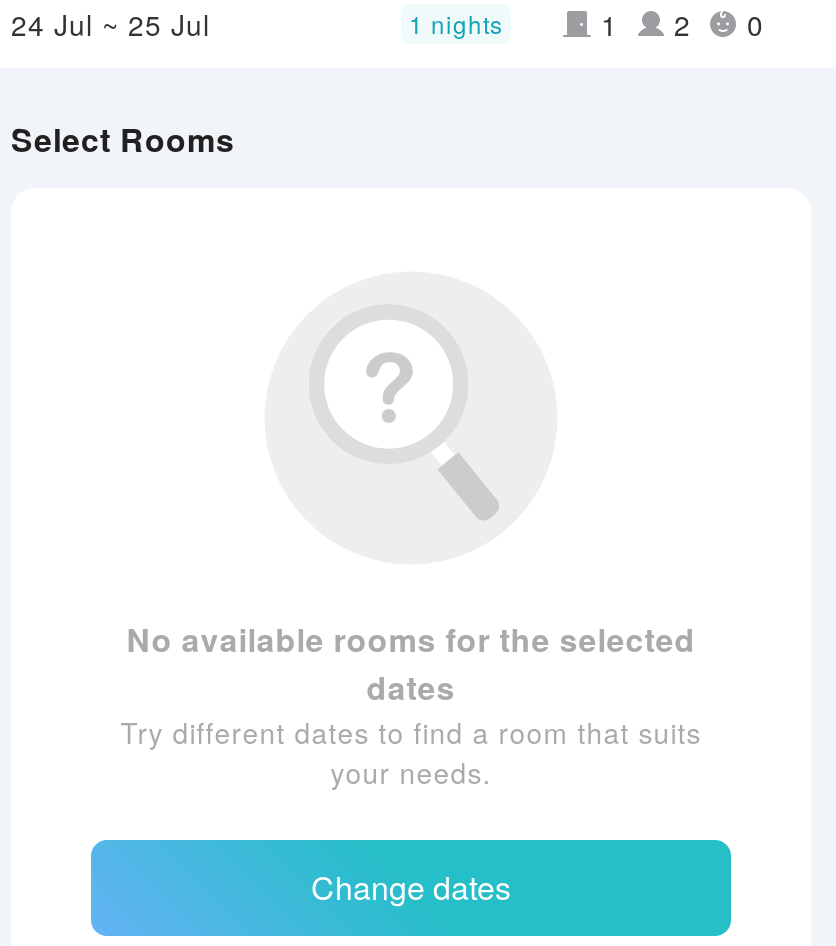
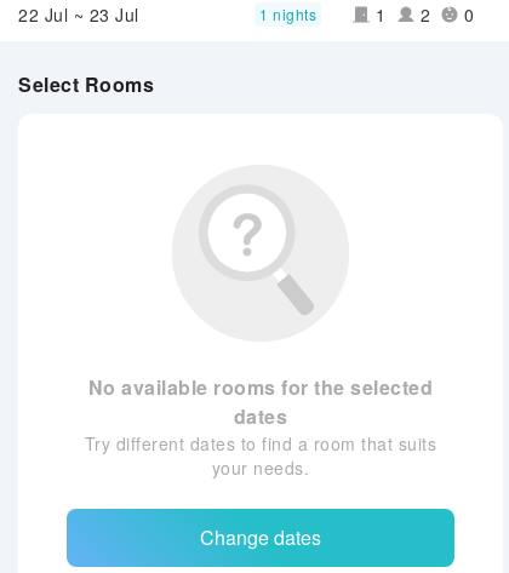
[11,4,210,44] 24 Jul ~ 25 Jul -> [18,2,139,27] 22 Jul ~ 23 Jul

